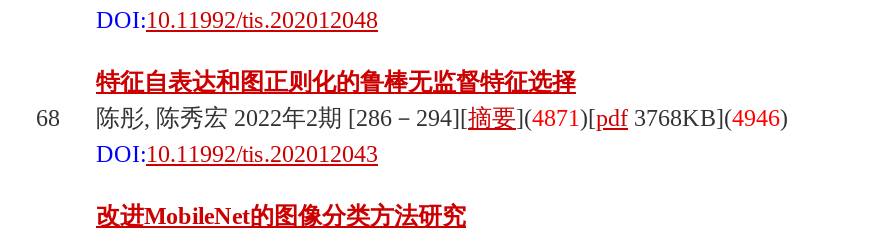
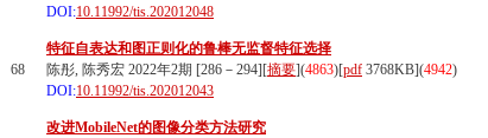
[96,104,788,132] 陈彤, 陈秀宏 2022年2期 [286－294][摘要](4871)[pdf 3768KB](4946) -> [46,61,457,78] 陈彤, 陈秀宏 2022年2期 [286－294][摘要](4863)[pdf 3768KB](4942)

